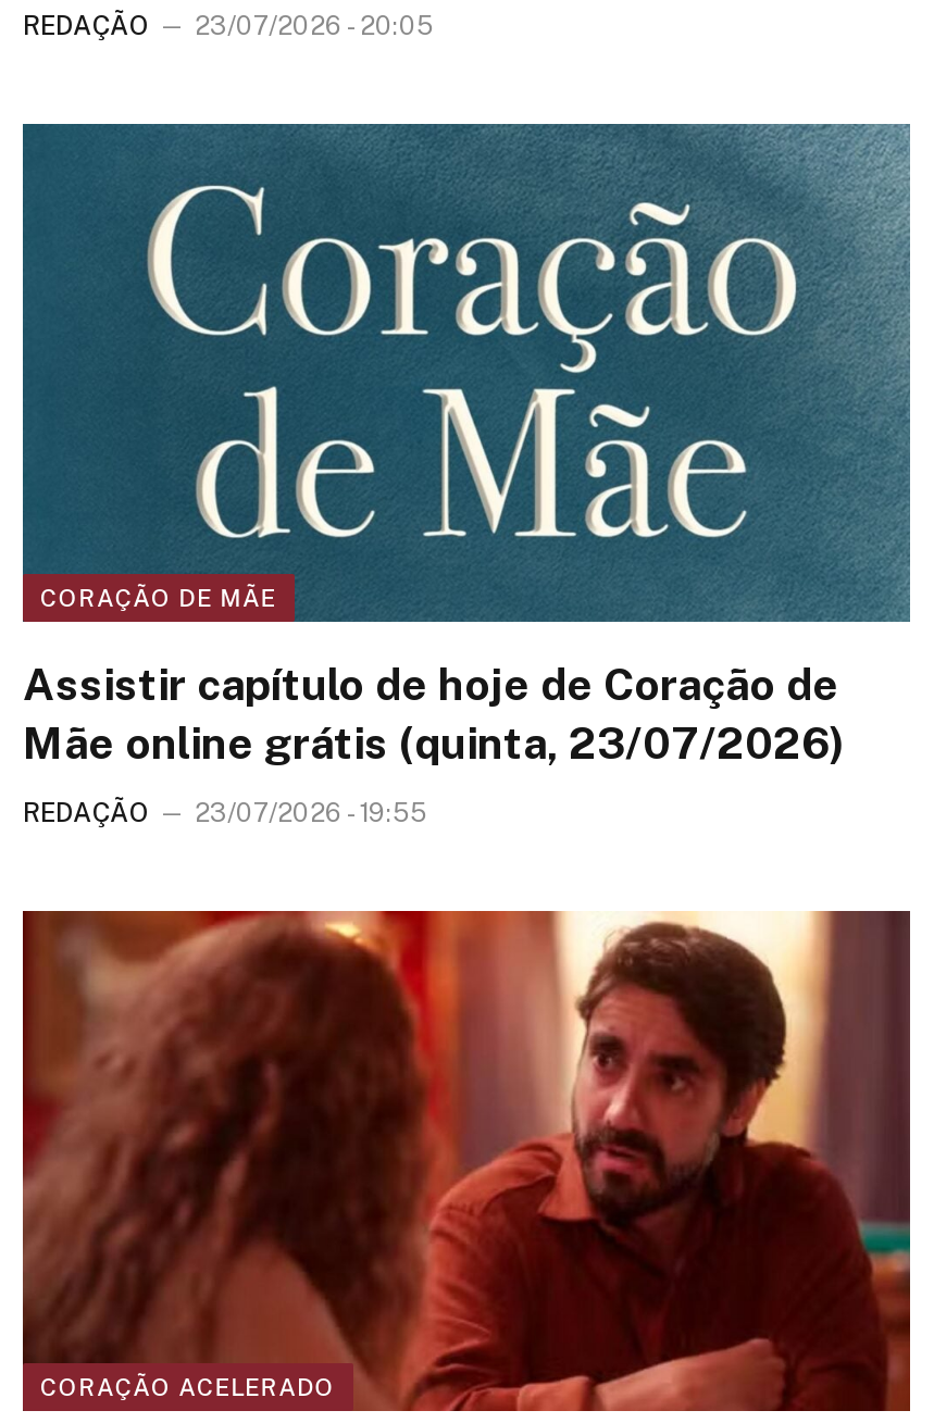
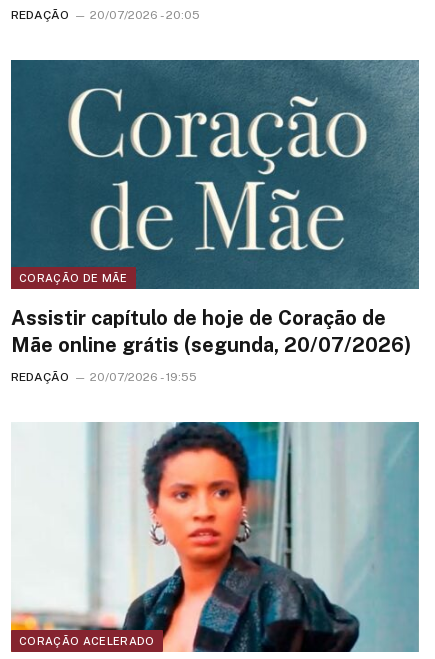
[23,10,434,40] REDAÇÃO 23/07/2026 - 20:05 -> [11,7,200,21] REDAÇÃO 20/07/2026 - 20:05
[23,717,845,770] Mãe online grátis (quinta, 23/07/2026) -> [11,333,411,357] Mãe online grátis (segunda, 20/07/2026)
[23,798,427,828] REDAÇÃO 23/07/2026 - 19:55 -> [11,370,197,384] REDAÇÃO 20/07/2026 - 19:55
[21,909,912,1413] [image] -> [10,421,420,653] [image]

